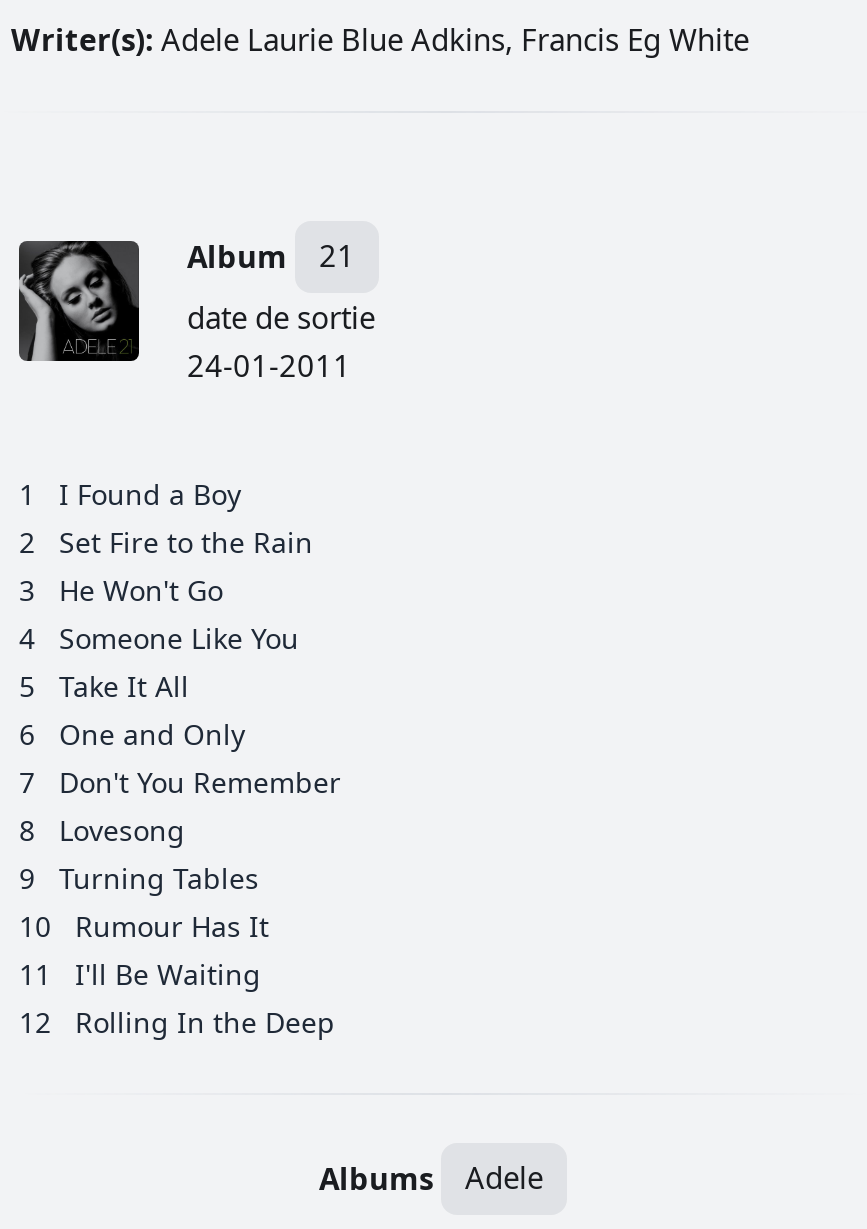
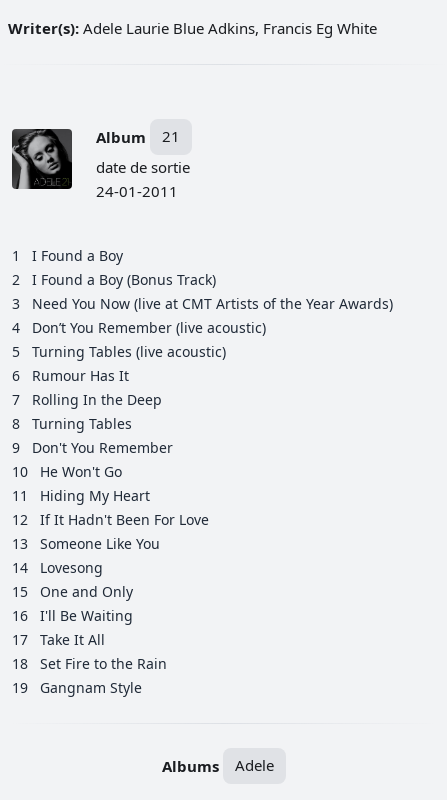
[19,523,341,1041] 2 Set Fire to the Rain | 3 He Won't Go | 4 Someone Like You | 5 Take It All | 6 One and Only | 7 Don't You Remember | 8 Lovesong | 9 Turning Tables | 10 Rumour Has It | 11 I'll Be Waiting | 12 Rolling In the Deep -> [12,270,393,697] 2 I Found a Boy (Bonus Track) | 3 Need You Now (live at CMT Artists of the Year Awards) | 4 Don’t You Remember (live acoustic) | 5 Turning Tables (live acoustic) | 6 Rumour Has It | 7 Rolling In the Deep | 8 Turning Tables | 9 Don't You Remember | 10 He Won't Go | 11 Hiding My Heart | 12 If It Hadn't Been For Love | 13 Someone Like You | 14 Lovesong | 15 One and Only | 16 I'll Be Waiting | 17 Take It All | 18 Set Fire to the Rain | 19 Gangnam Style

